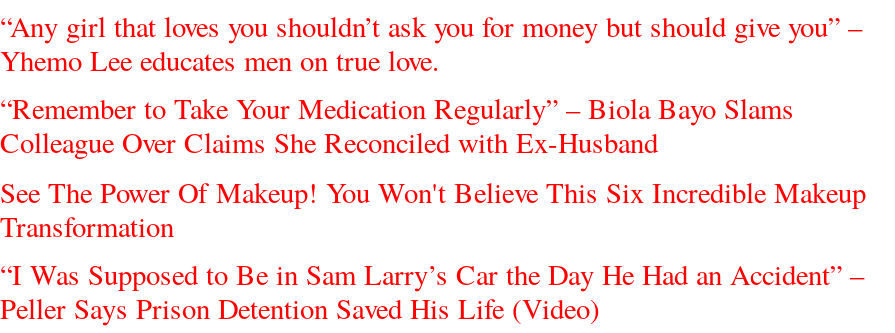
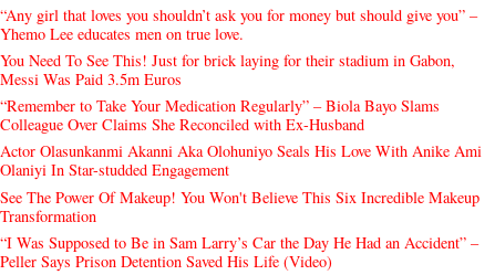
none -> [0,50,455,89] You Need To See This! Just for brick laying for their stadium in Gabon, | Messi Was Paid 3.5m Euros
none -> [0,141,482,180] Actor Olasunkanmi Akanni Aka Olohuniyo Seals His Love With Anike Ami | Olaniyi In Star-studded Engagement

